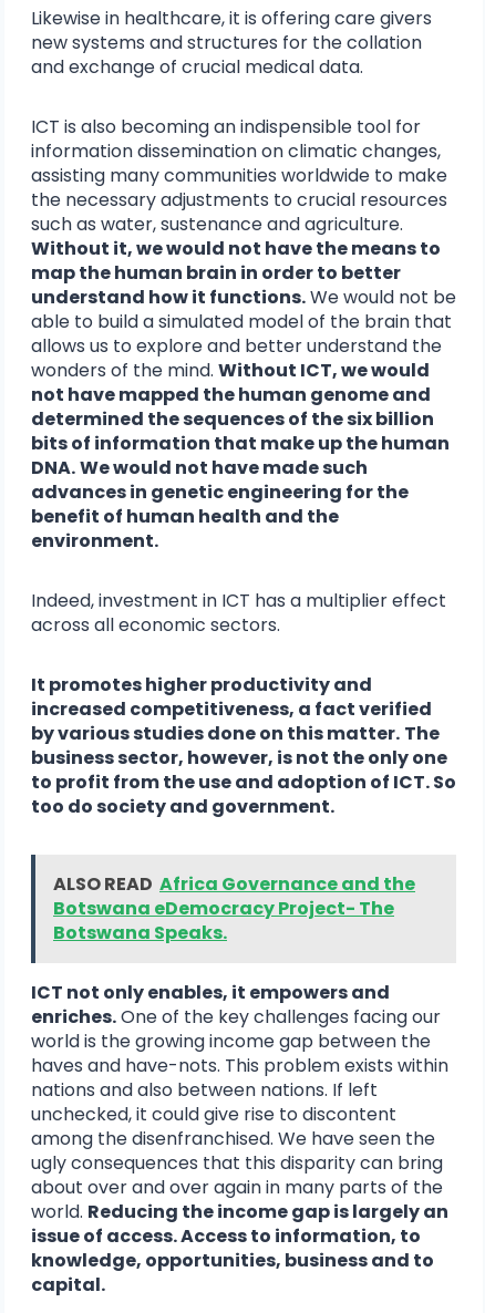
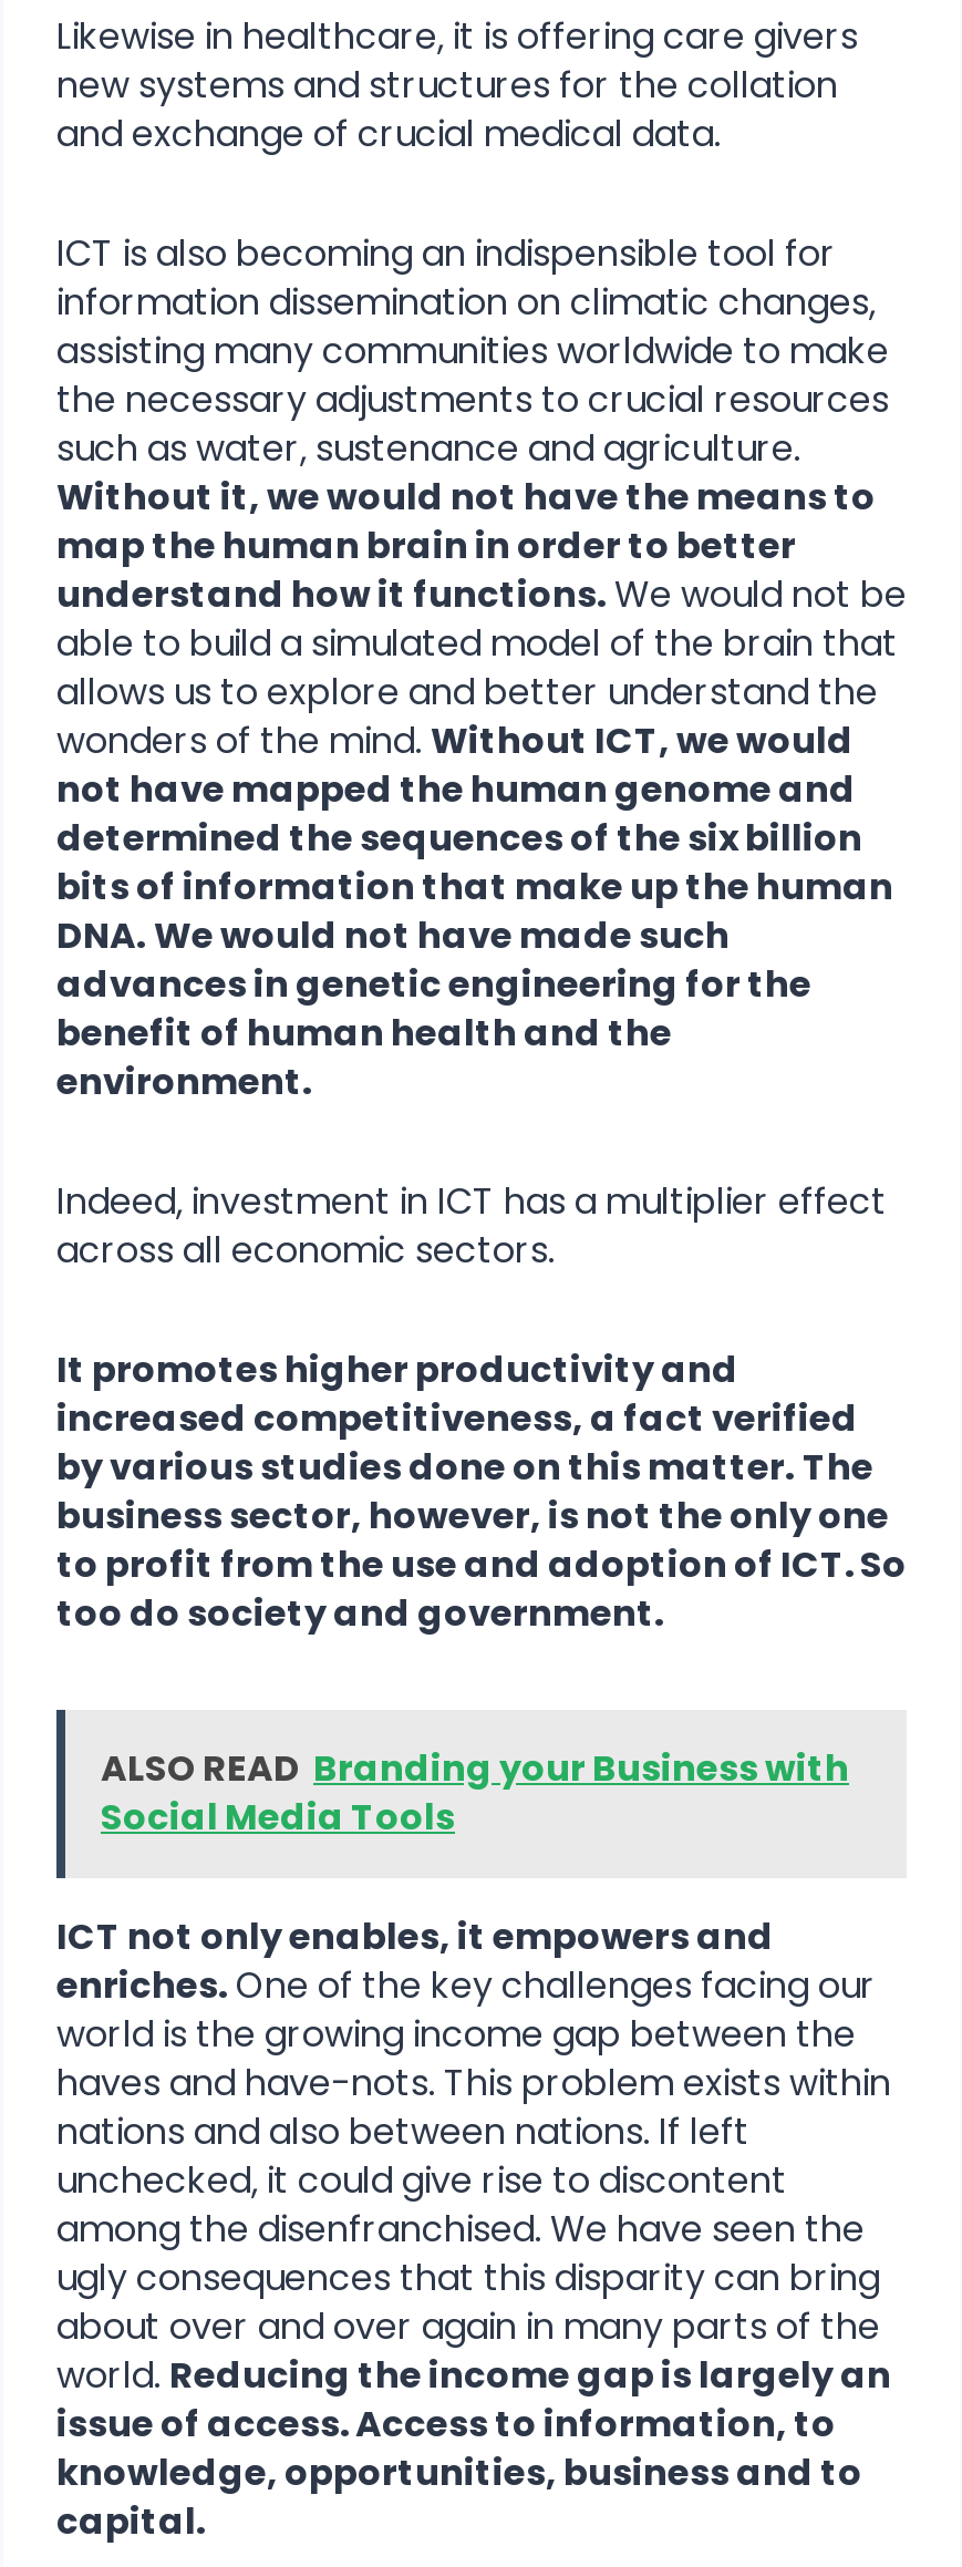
[53,871,415,945] ALSO READ Africa Governance and the | Botswana eDemocracy Project- The | Botswana Speaks. -> [101,1742,849,1842] ALSO READ Branding your Business with | Social Media Tools

